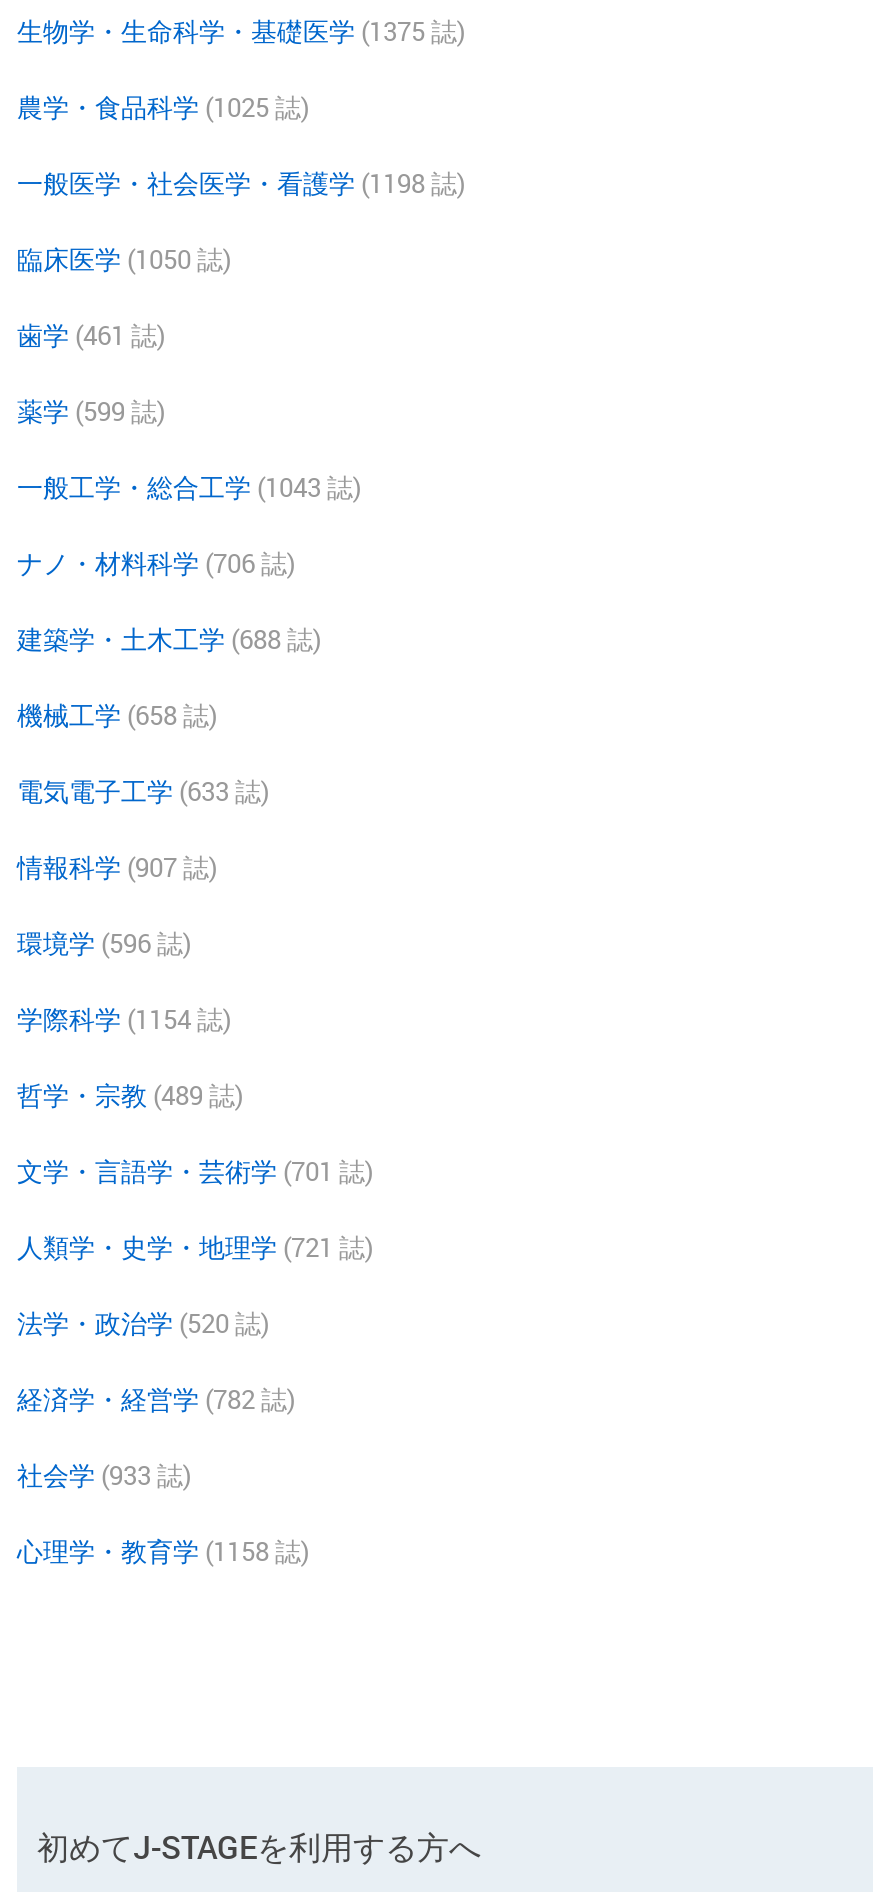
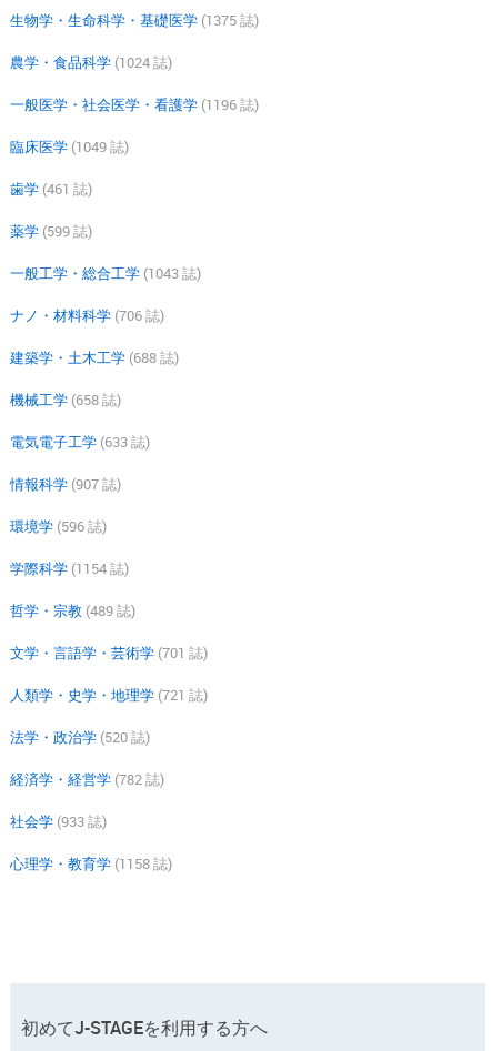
[17,89,309,125] 農学・食品科学 (1025 誌) -> [10,52,172,72] 農学・食品科学 (1024 誌)
[17,165,465,201] 一般医学・社会医学・看護学 (1198 誌) -> [10,94,259,114] 一般医学・社会医学・看護学 (1196 誌)
[17,241,231,277] 臨床医学 (1050 誌) -> [10,137,129,156] 臨床医学 (1049 誌)

